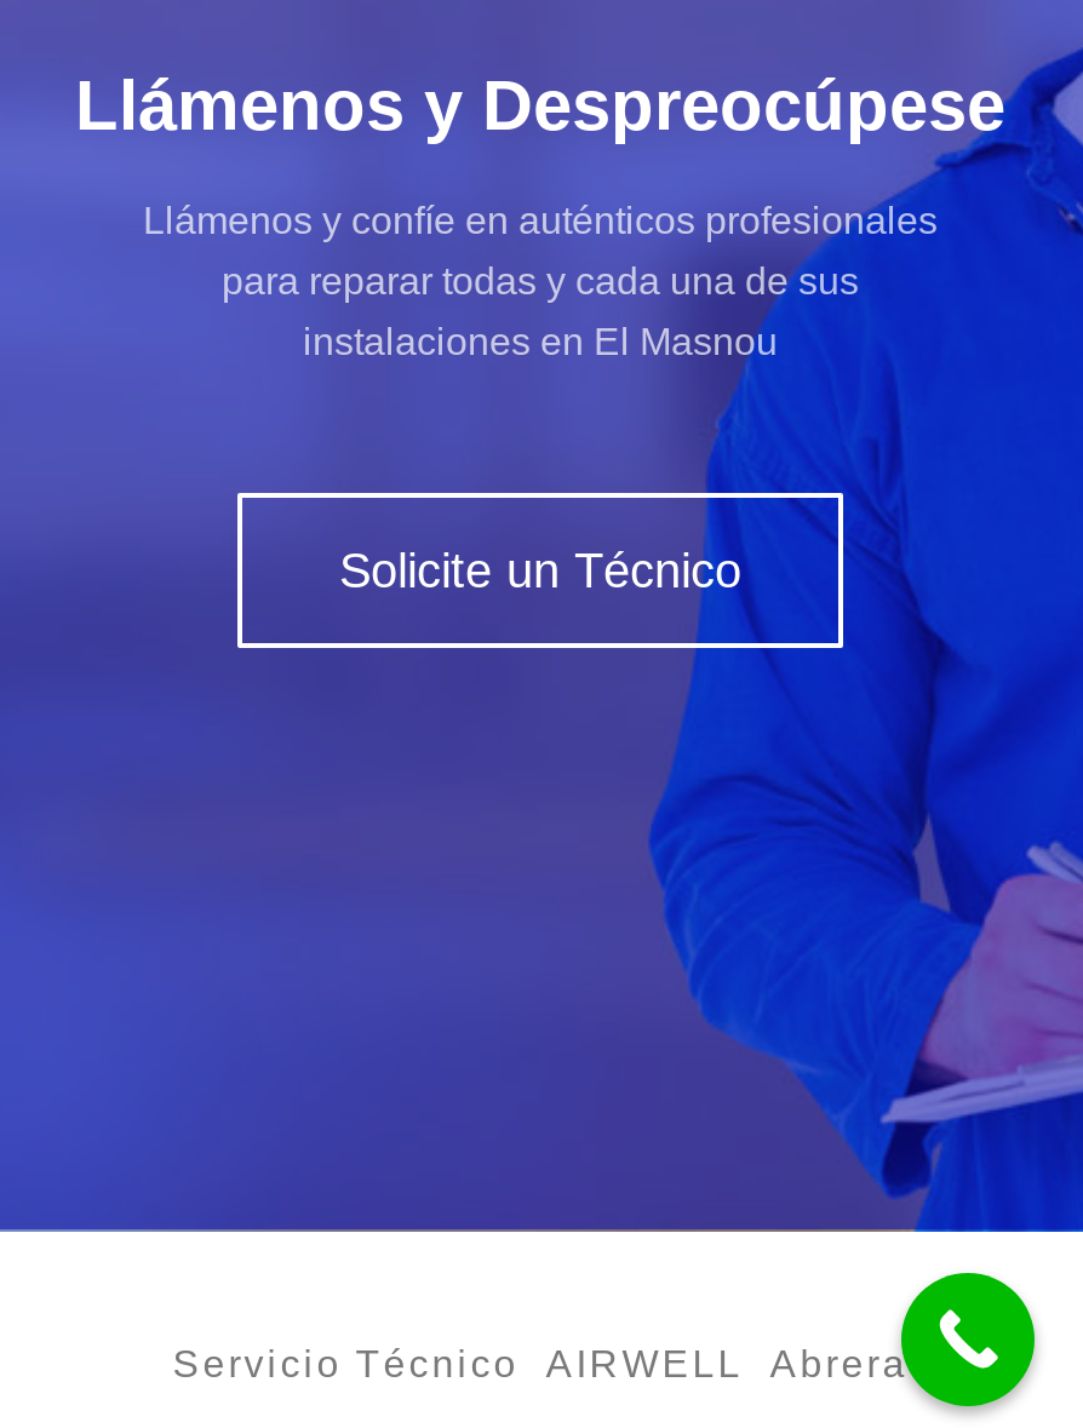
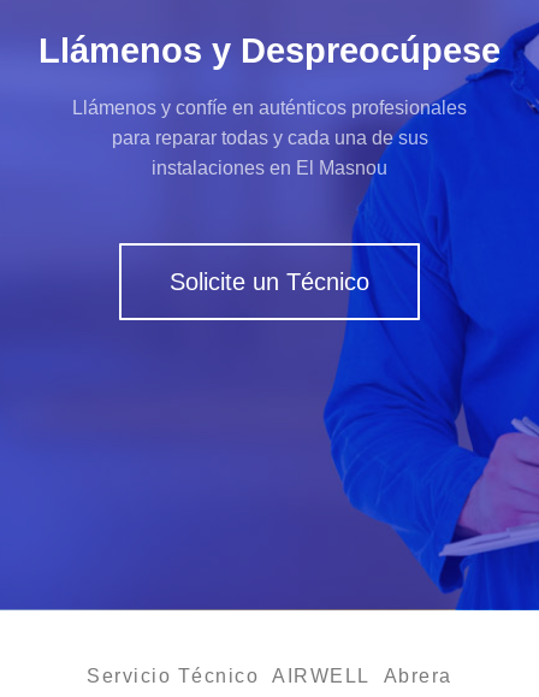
[896,1271,1039,1416] [image] -> none

